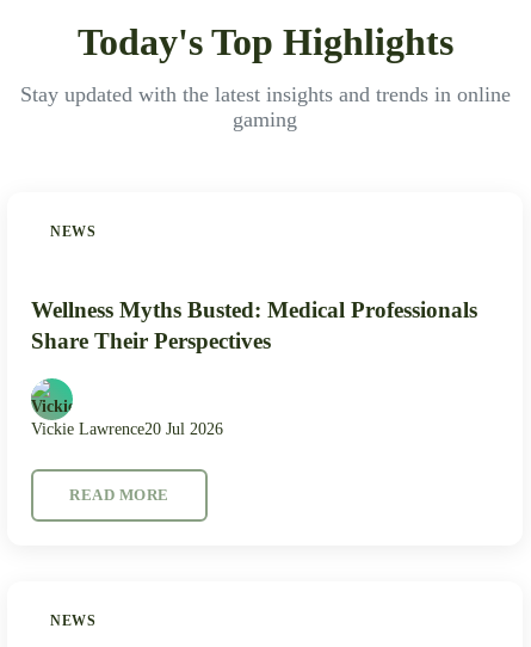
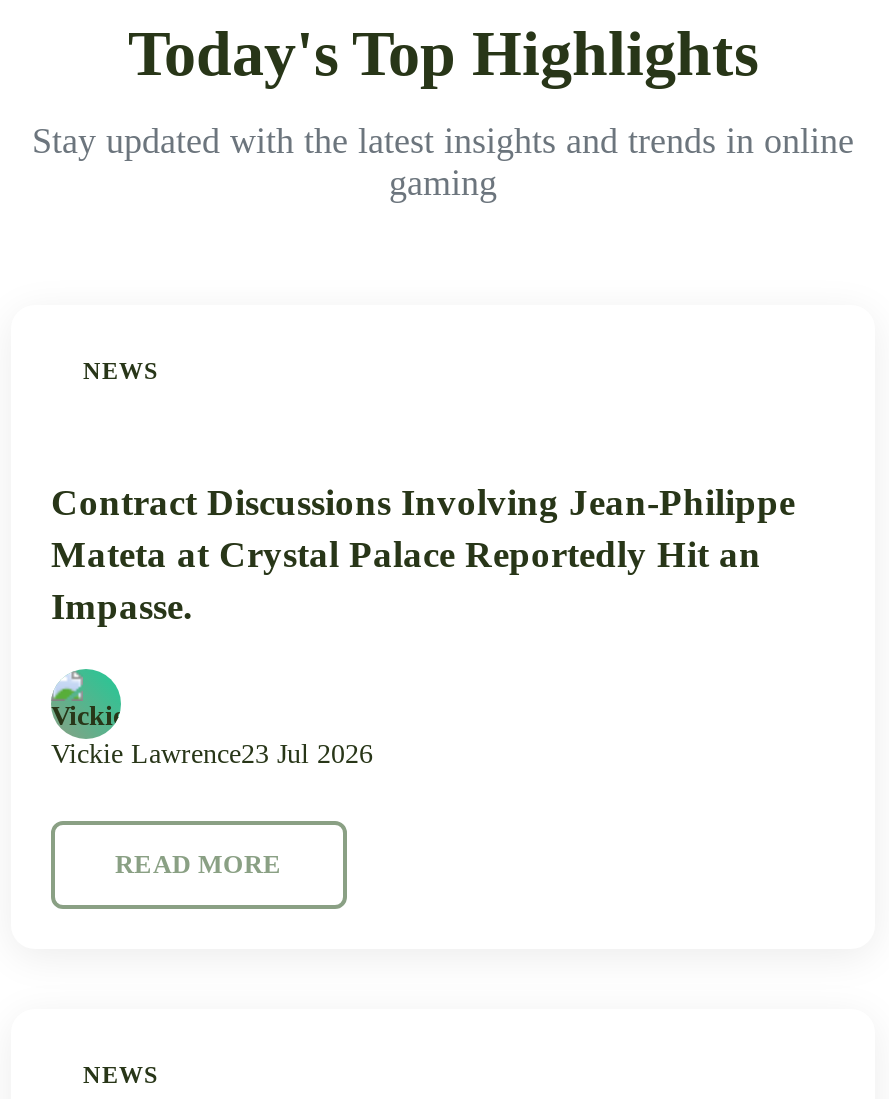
[31,297,477,353] Wellness Myths Busted: Medical Professionals | Share Their Perspectives -> [51,480,795,626] Contract Discussions Involving Jean-Philippe | Mateta at Crystal Palace Reportedly Hit an | Impasse.
[31,421,223,438] Vickie Lawrence20 Jul 2026 -> [51,740,373,770] Vickie Lawrence23 Jul 2026

